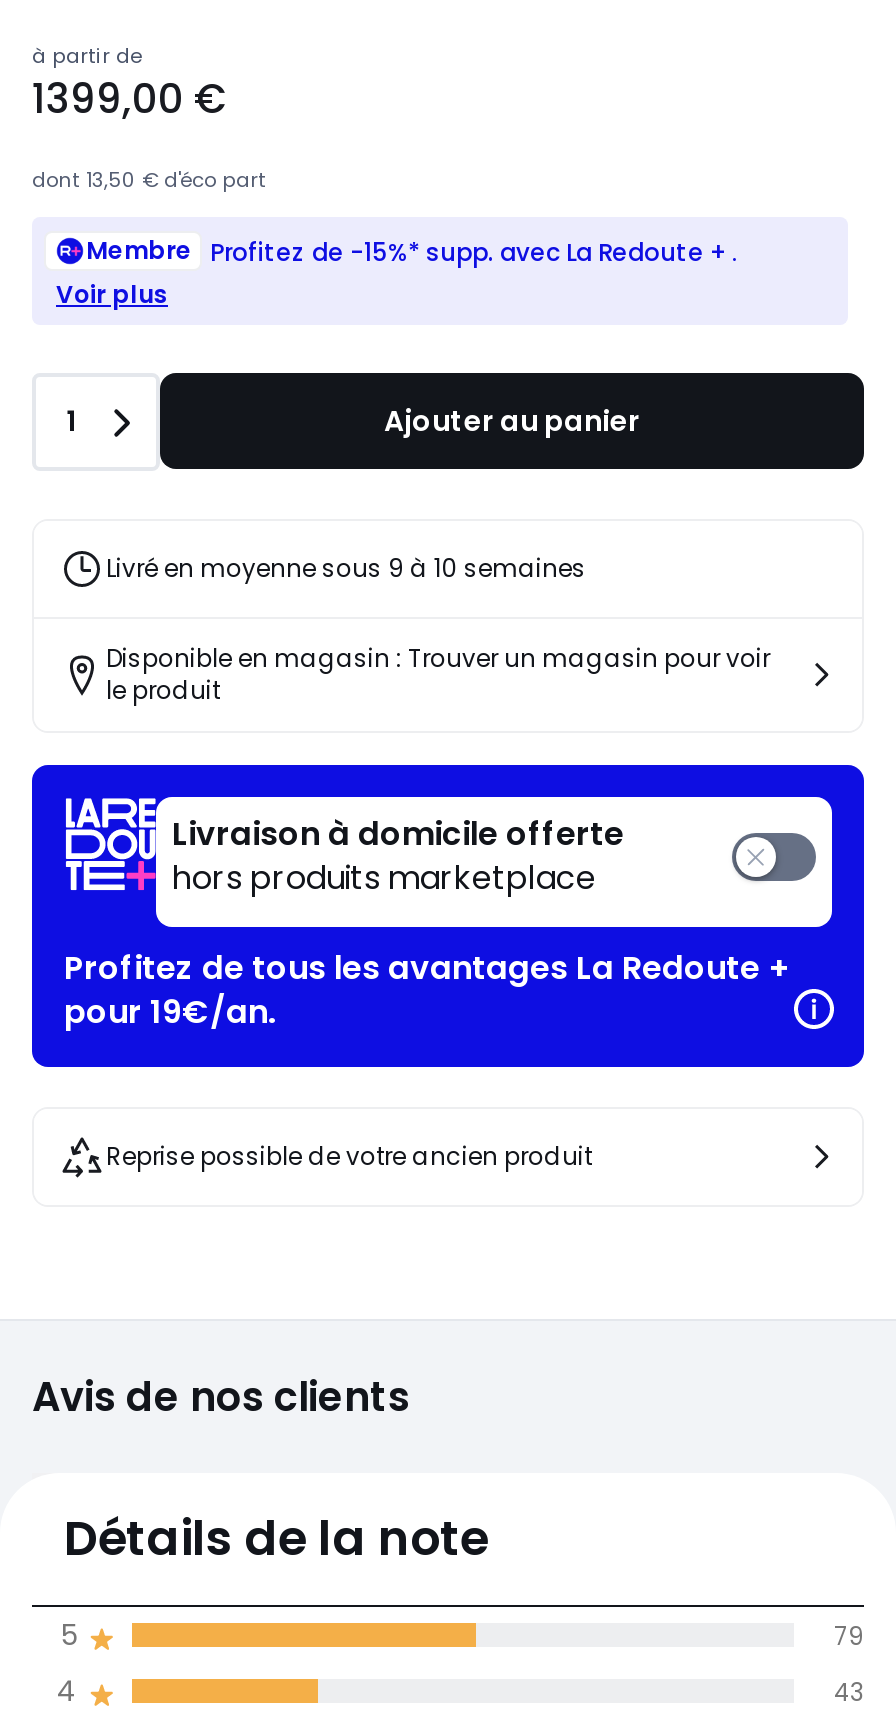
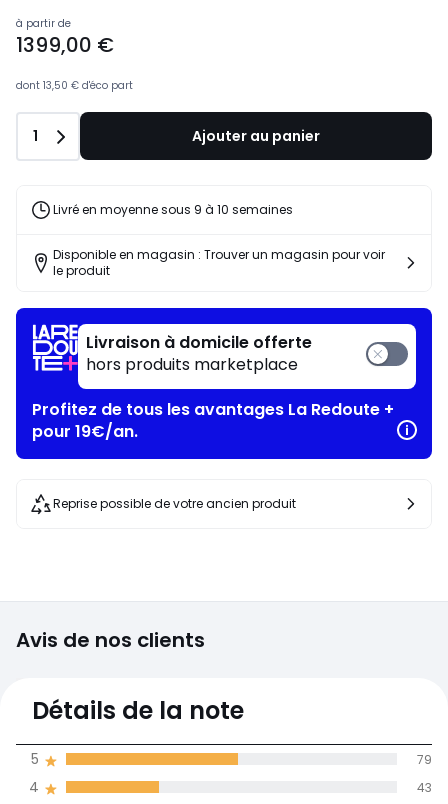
[56,234,738,312] Membre Profitez de -15%* supp. avec La Redoute +. | Voir plus -> none
moved [64,402,788,1174] -> [32,126,394,512]: [image] | Ajouter au panier | Livré en moyenne sous 9 à 10 semaines | ... | pour 19€/an. | Reprise possible de votre ancien produit

